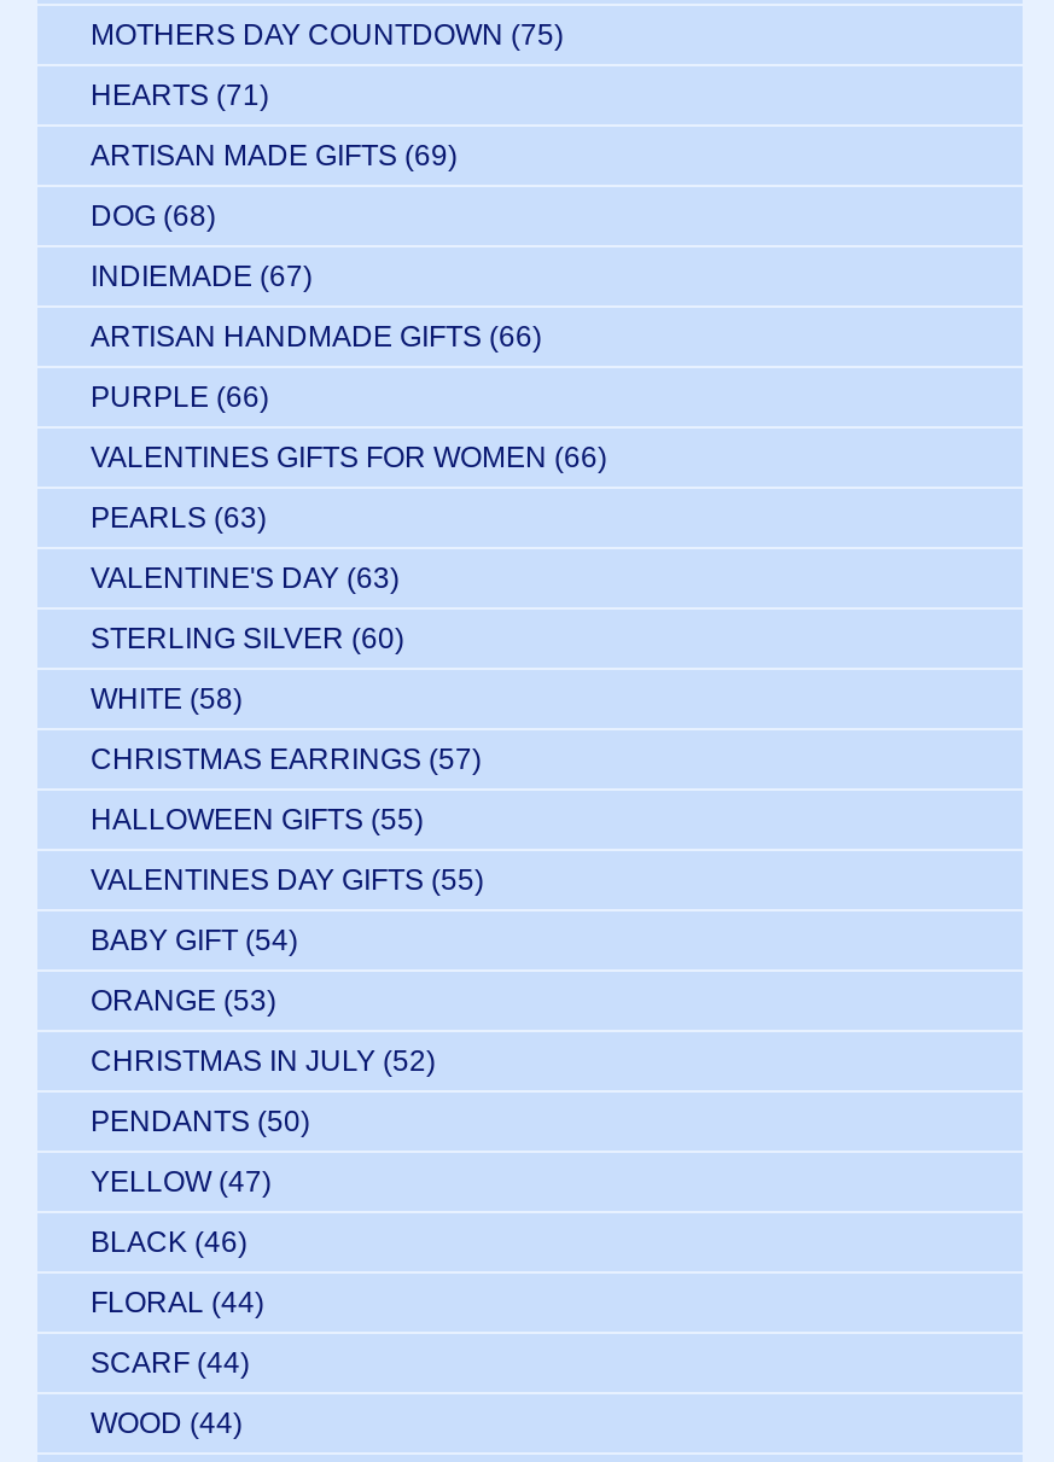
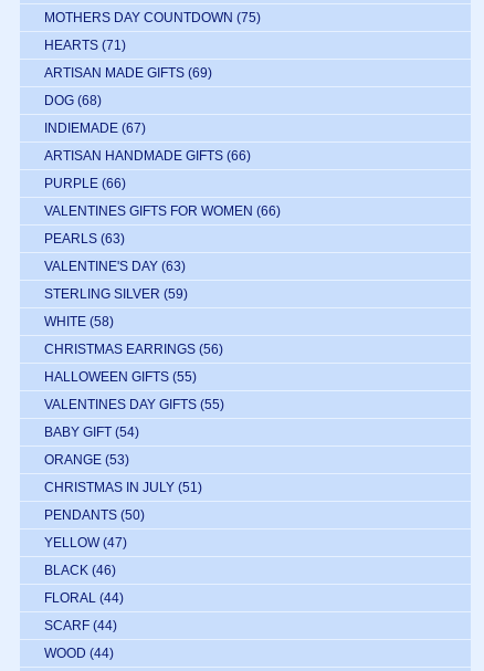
[91,622,404,656] STERLING SILVER (60) -> [44,287,188,302] STERLING SILVER (59)
[91,743,482,777] CHRISTMAS EARRINGS (57) -> [44,342,223,357] CHRISTMAS EARRINGS (56)
[91,1045,436,1079] CHRISTMAS IN JULY (52) -> [44,480,202,495] CHRISTMAS IN JULY (51)

